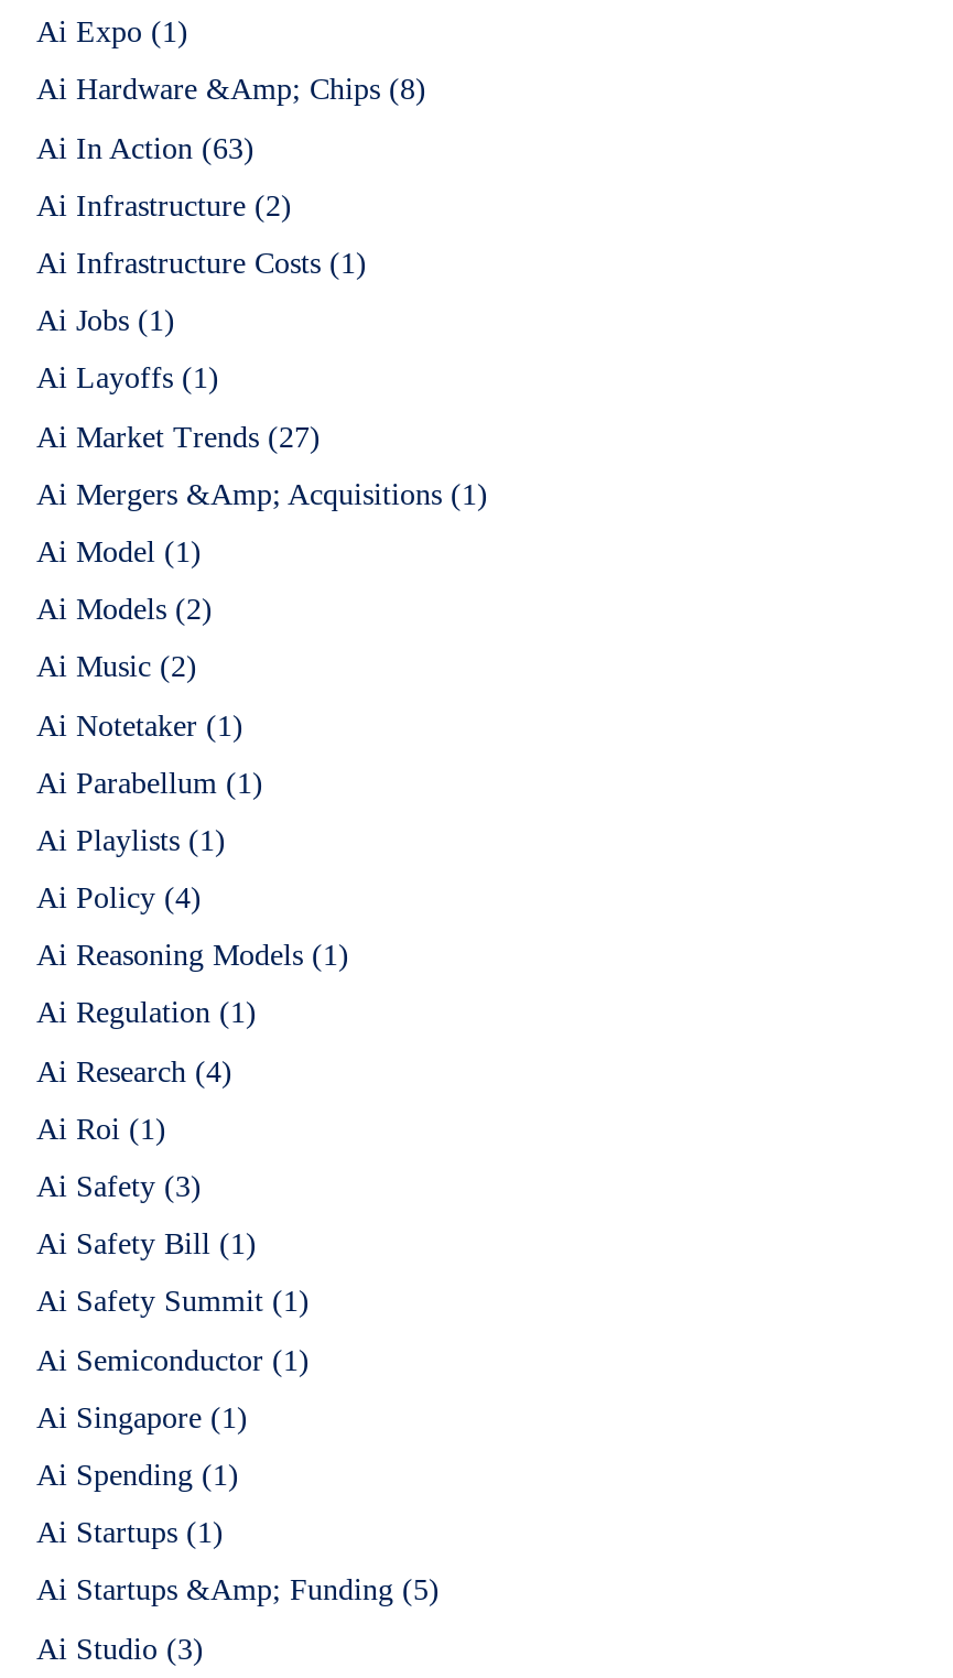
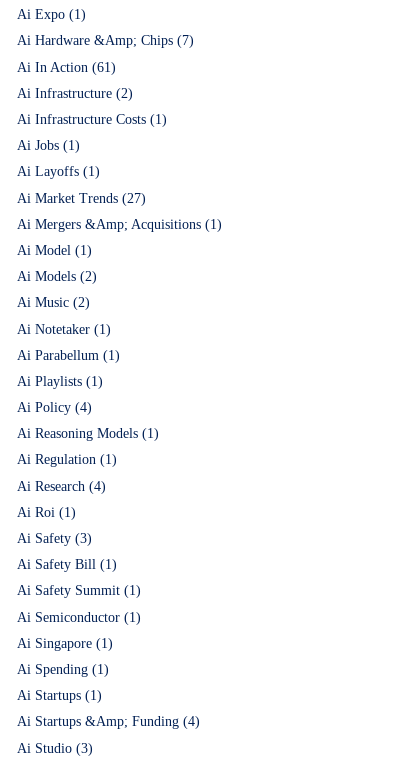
[36,74,426,107] Ai Hardware &Amp; Chips (8) -> [17,33,194,48] Ai Hardware &Amp; Chips (7)
[36,131,255,164] Ai In Action (63) -> [17,60,116,75] Ai In Action (61)
[36,1574,440,1607] Ai Startups &Amp; Funding (5) -> [17,714,200,729] Ai Startups &Amp; Funding (4)

